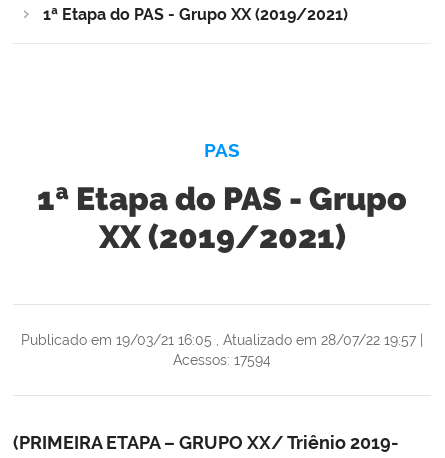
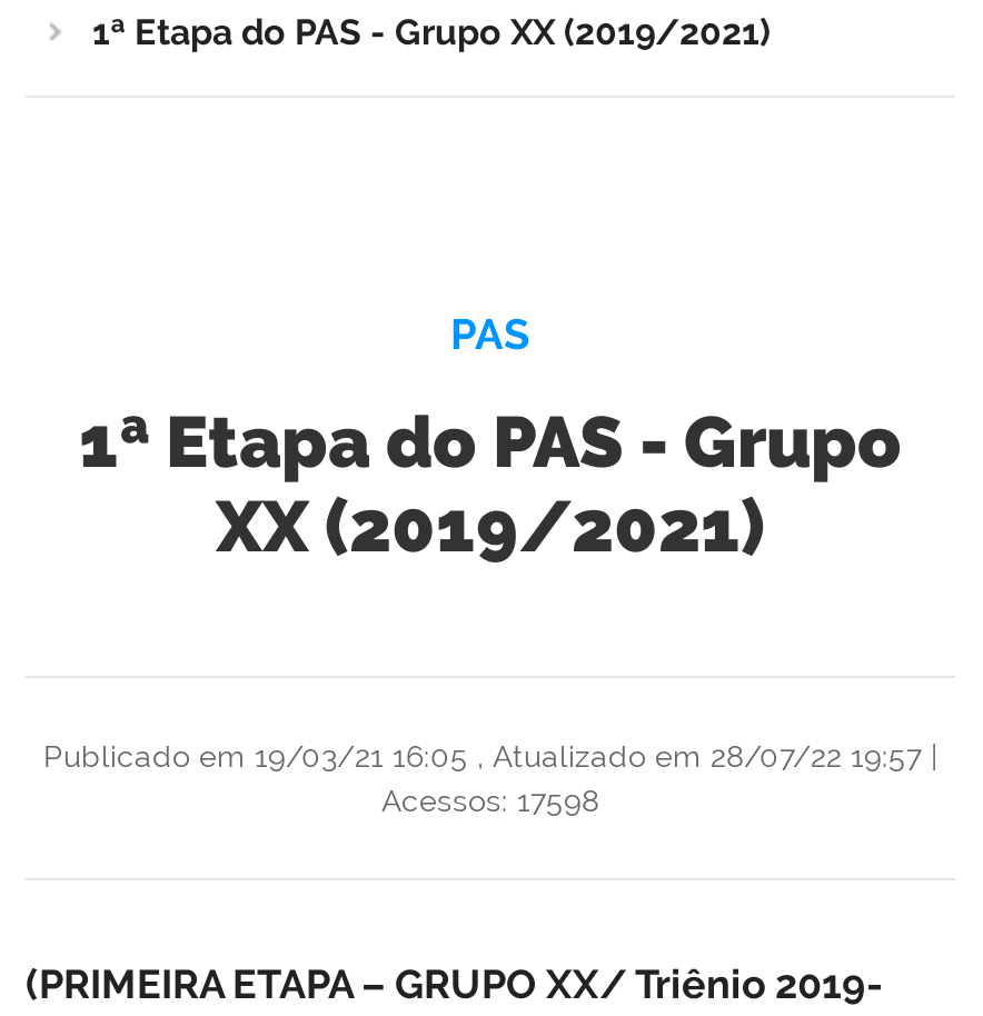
[173,352,271,368] Acessos: 17594 -> [381,782,599,817] Acessos: 17598

